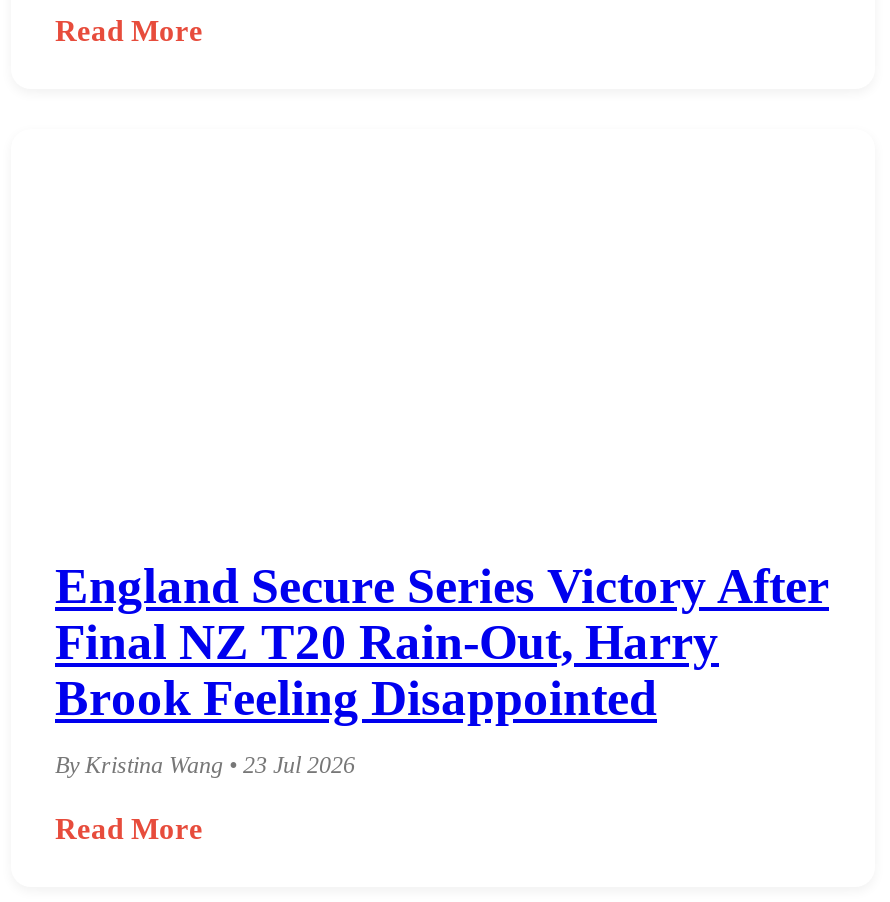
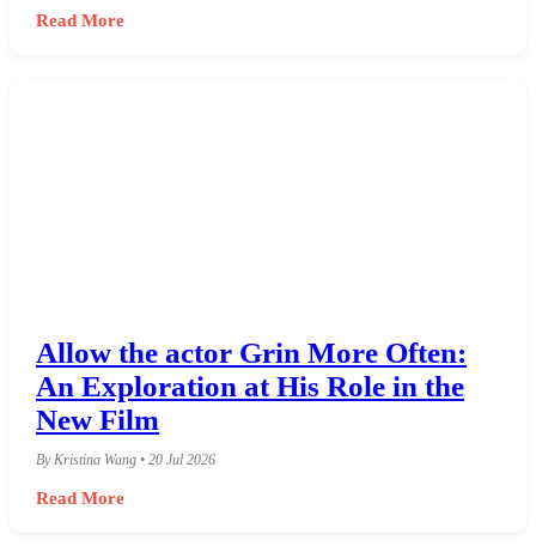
[55,559,829,725] England Secure Series Victory After | Final NZ T20 Rain-Out, Harry | Brook Feeling Disappointed -> [36,336,467,436] Allow the actor Grin More Often: | An Exploration at His Role in the | New Film
[55,751,355,779] By Kristina Wang • 23 Jul 2026 -> [36,451,215,468] By Kristina Wang • 20 Jul 2026

